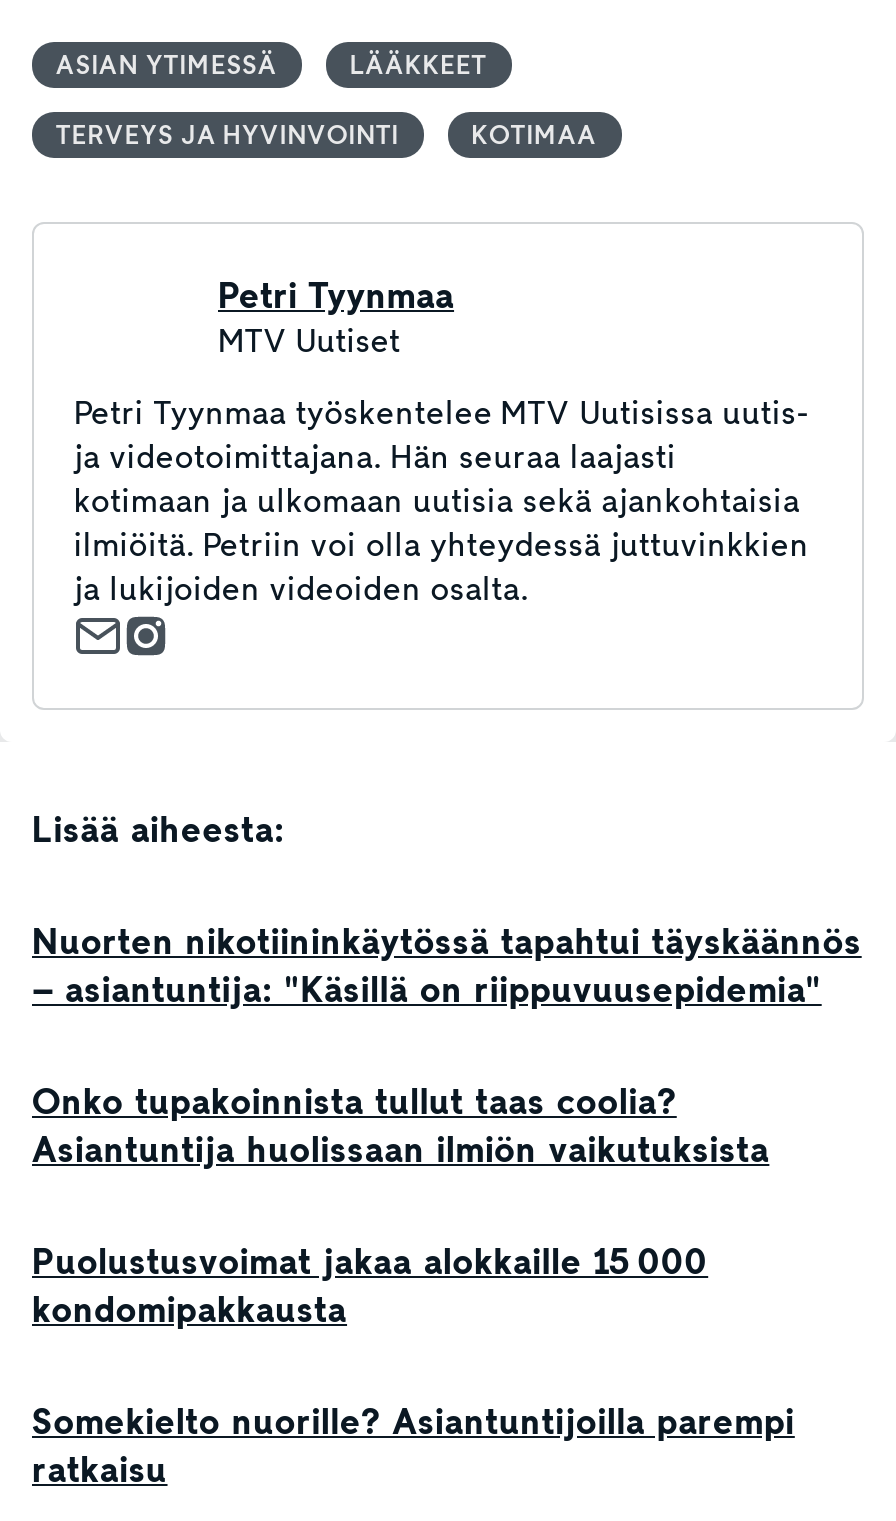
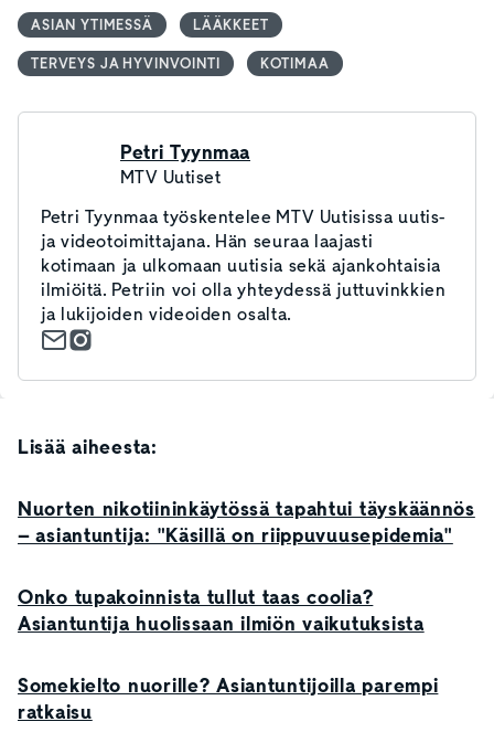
[32,1238,708,1334] Puolustusvoimat jakaa alokkaille 15 000 | kondomipakkausta -> none

